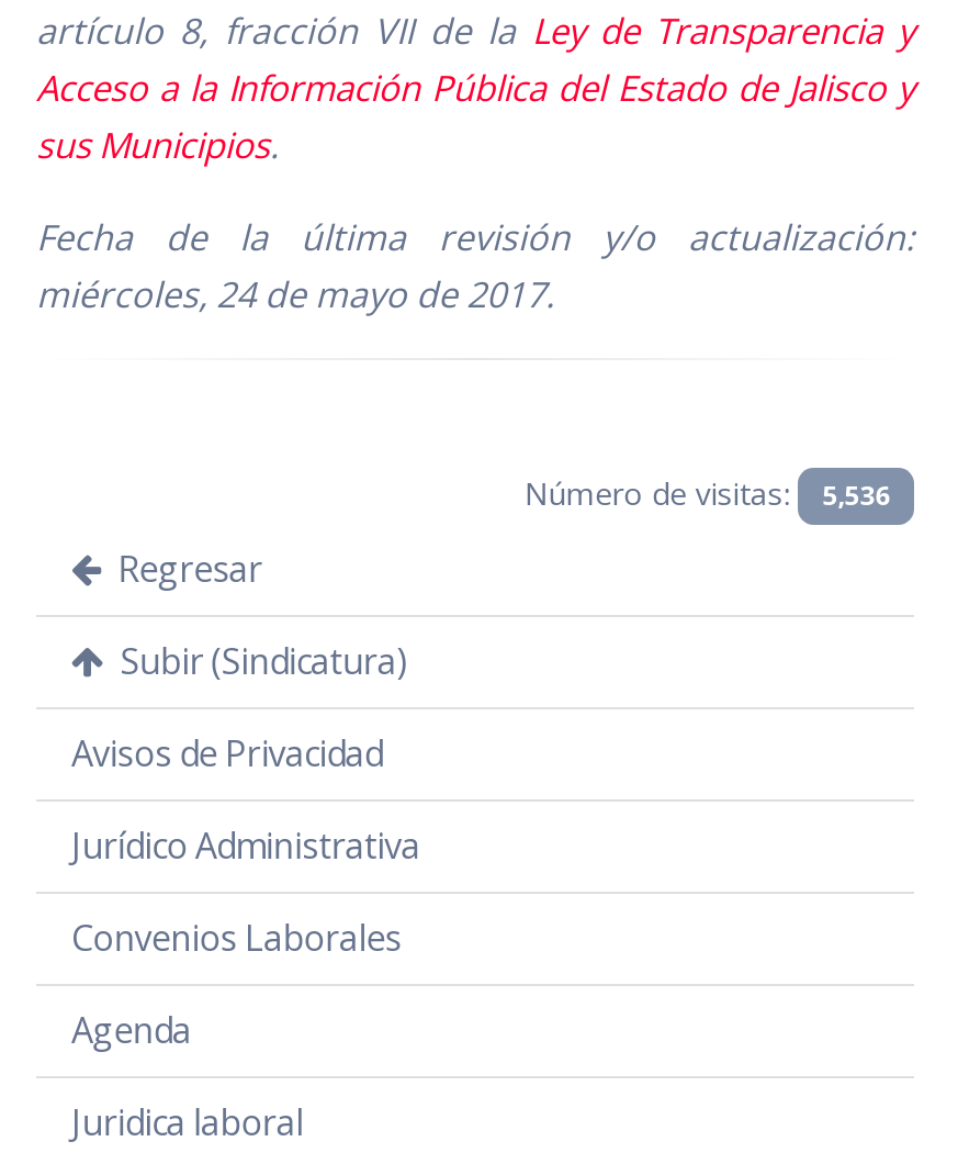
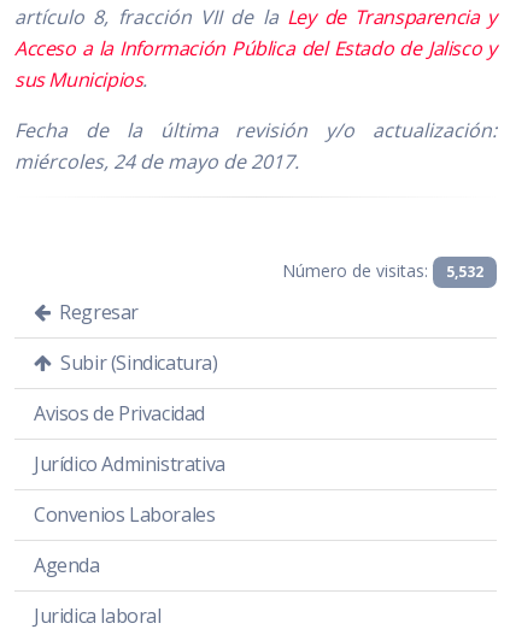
[524,472,890,514] Número de visitas: 5,536 -> [283,259,484,282] Número de visitas: 5,532

